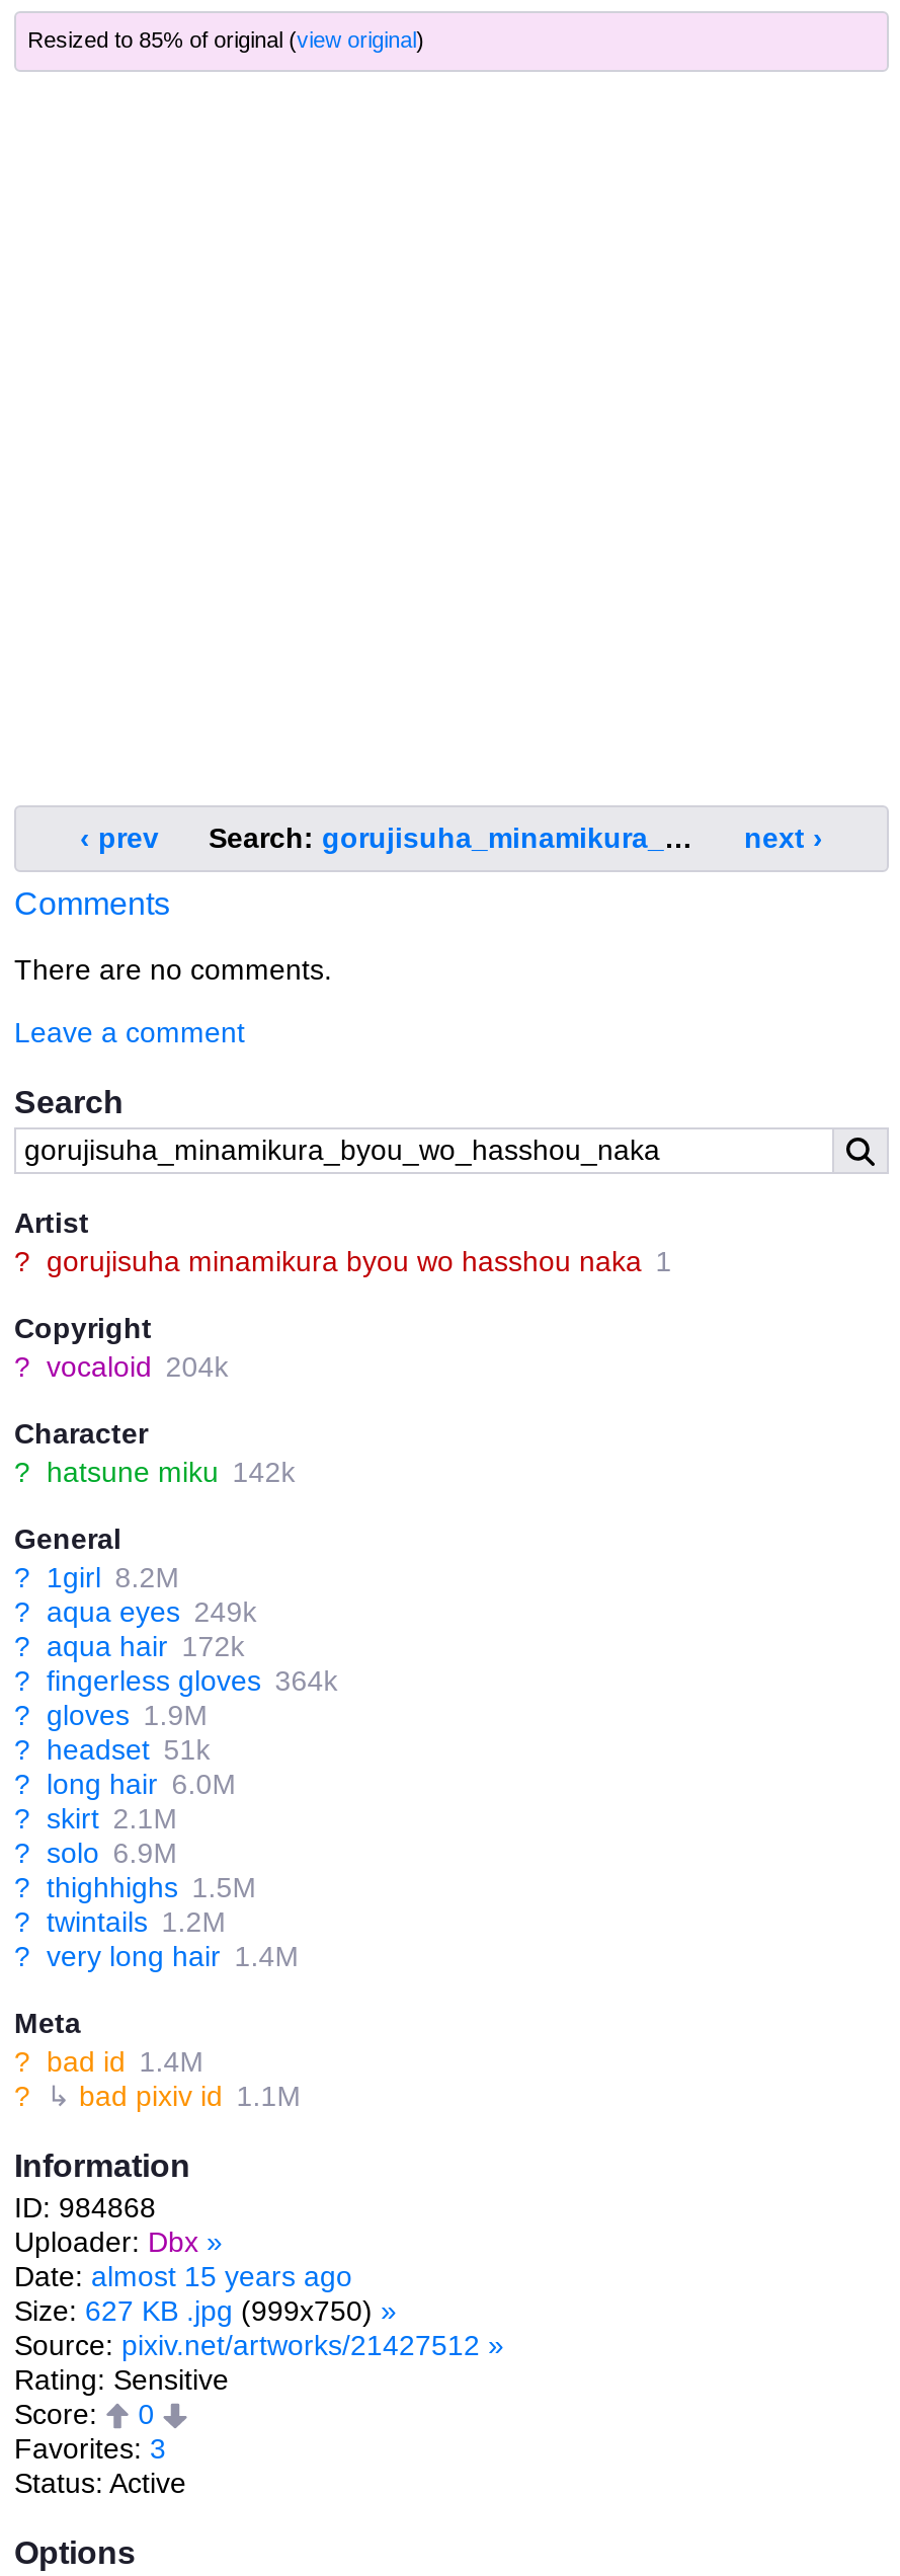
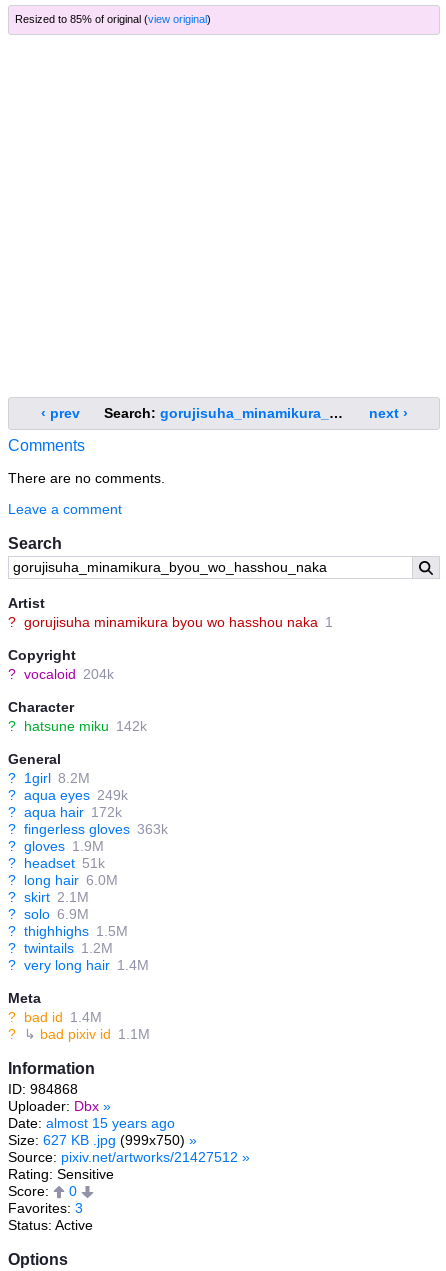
[14,1664,338,1696] ? fingerless gloves 364k -> [8,821,168,837] ? fingerless gloves 363k

